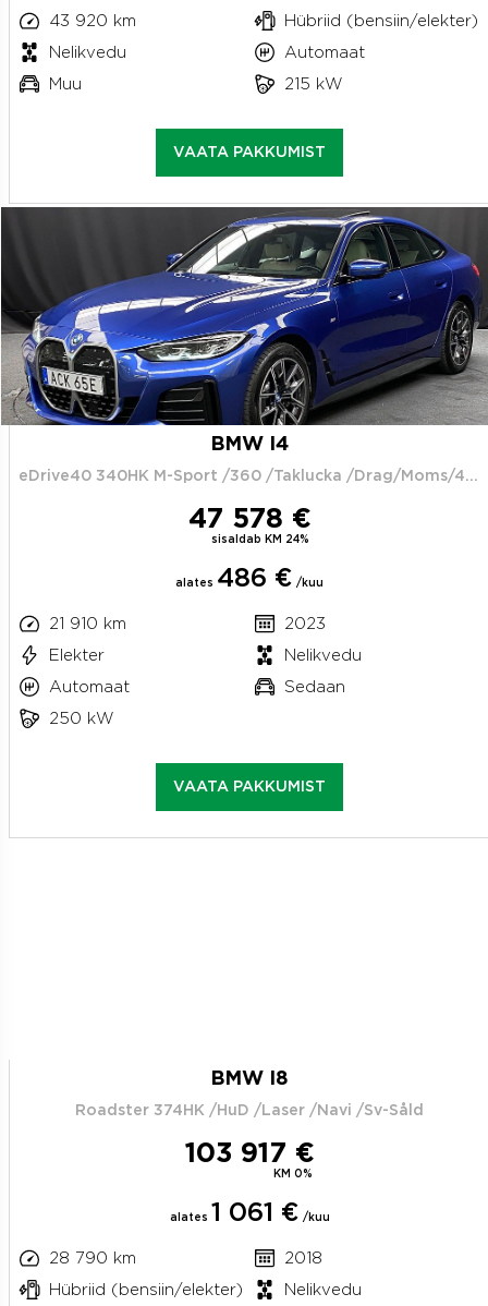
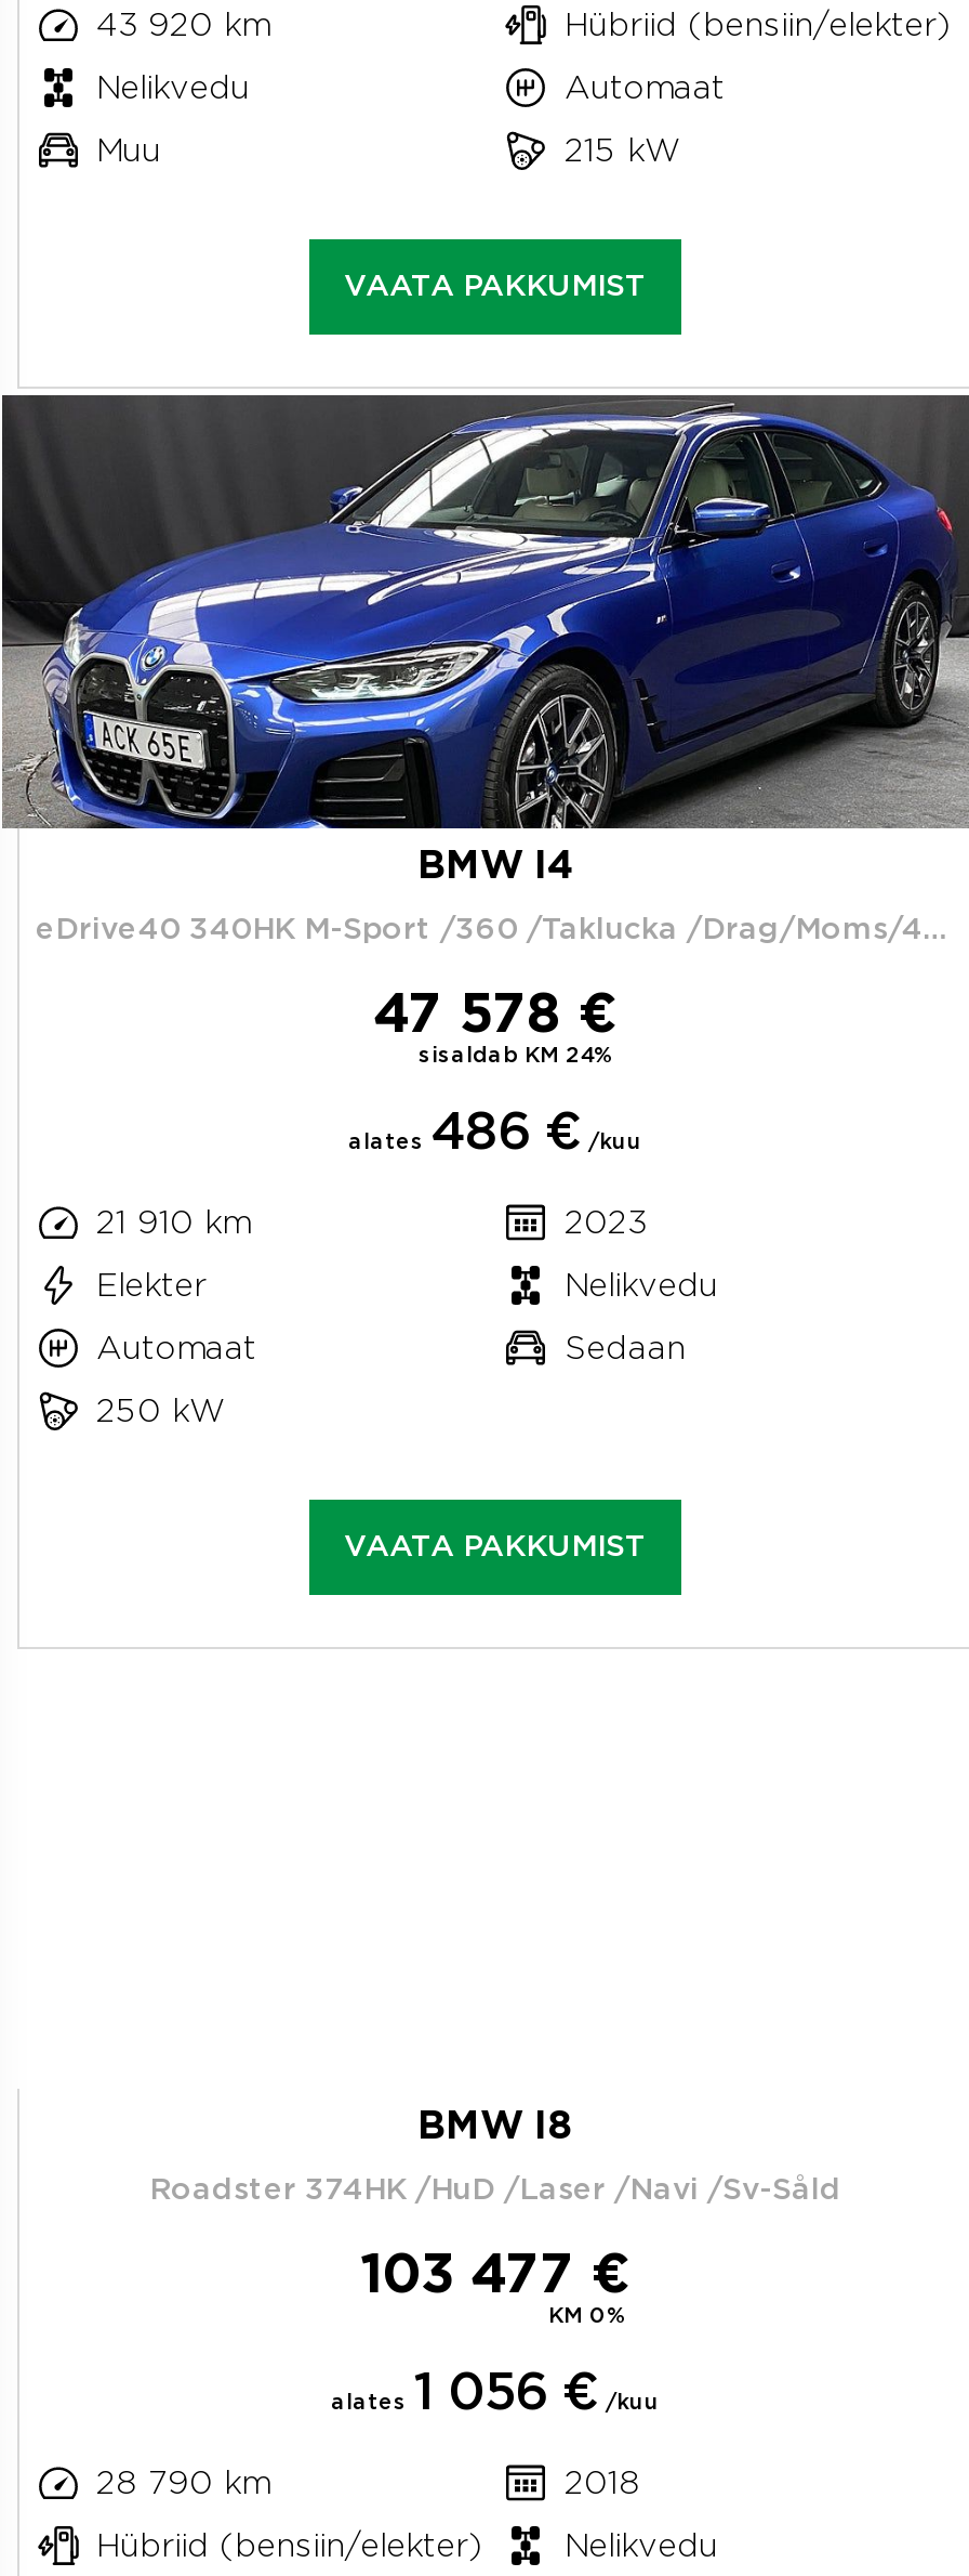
[185,1140,314,1167] 103 917 € -> [360,2249,630,2303] 103 477 €
[169,1200,330,1226] alates 1 061 €/kuu -> [331,2368,660,2420] alates 1 056 €/kuu

